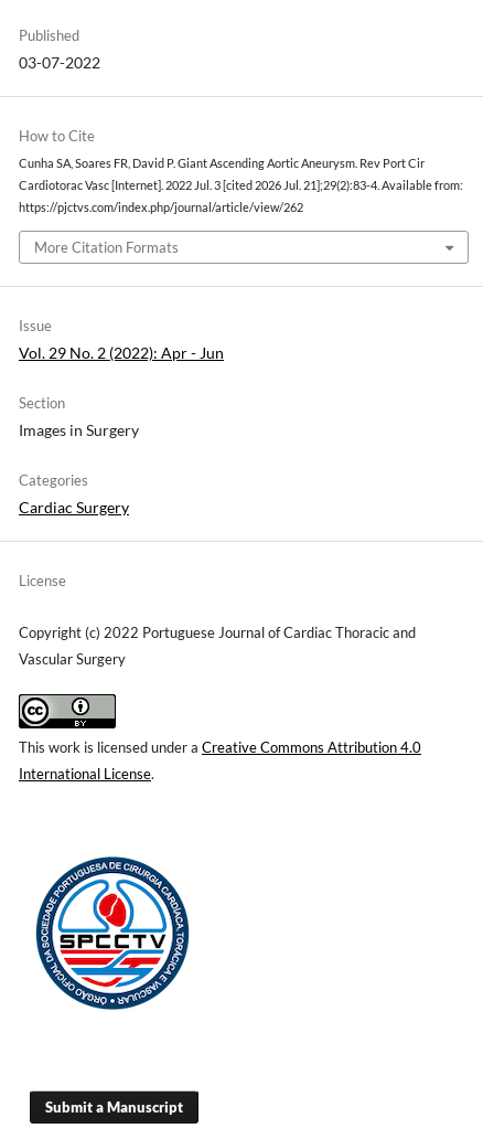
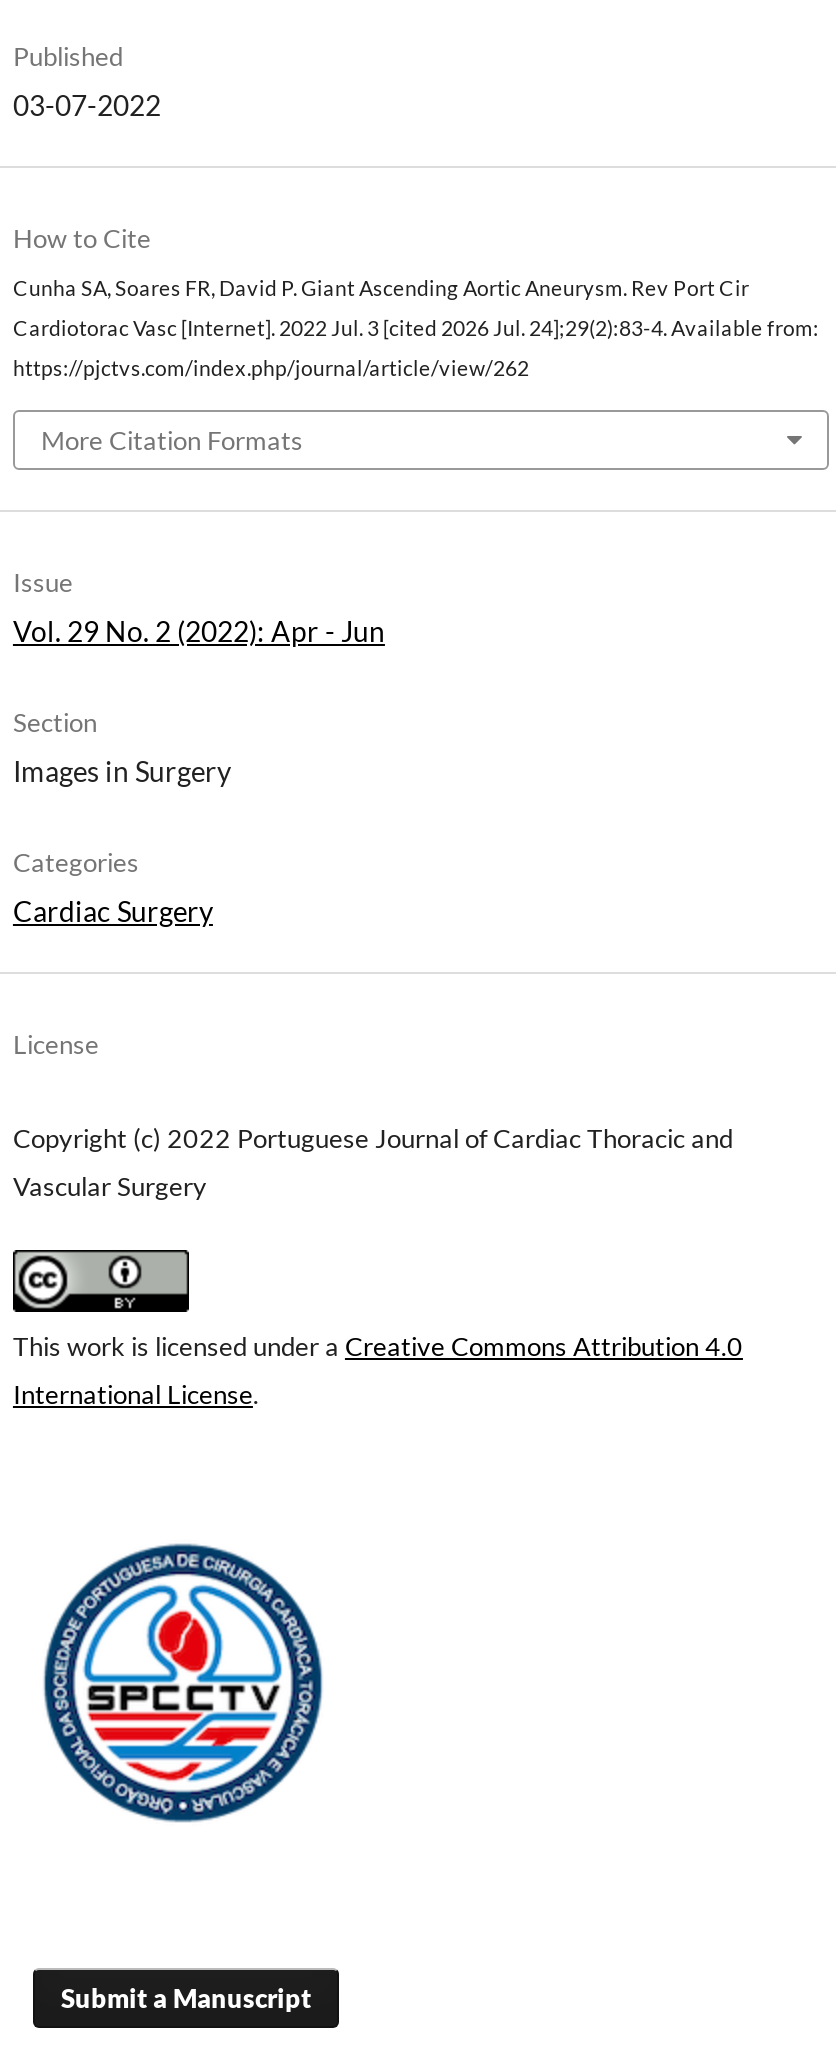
[19,179,463,192] Cardiotorac Vasc [Internet]. 2022 Jul. 3 [cited 2026 Jul. 21];29(2):83-4. Available from: -> [13,316,819,340] Cardiotorac Vasc [Internet]. 2022 Jul. 3 [cited 2026 Jul. 24];29(2):83-4. Available from:

